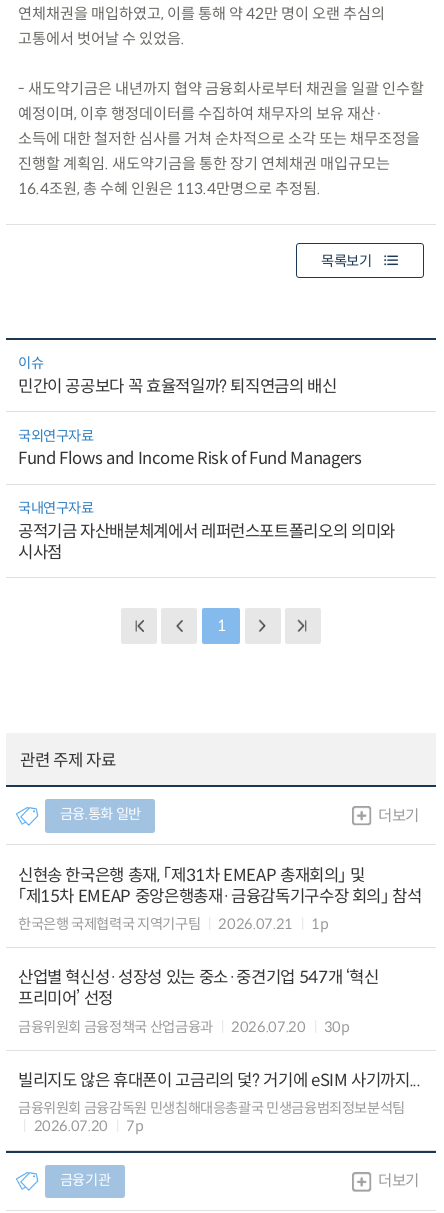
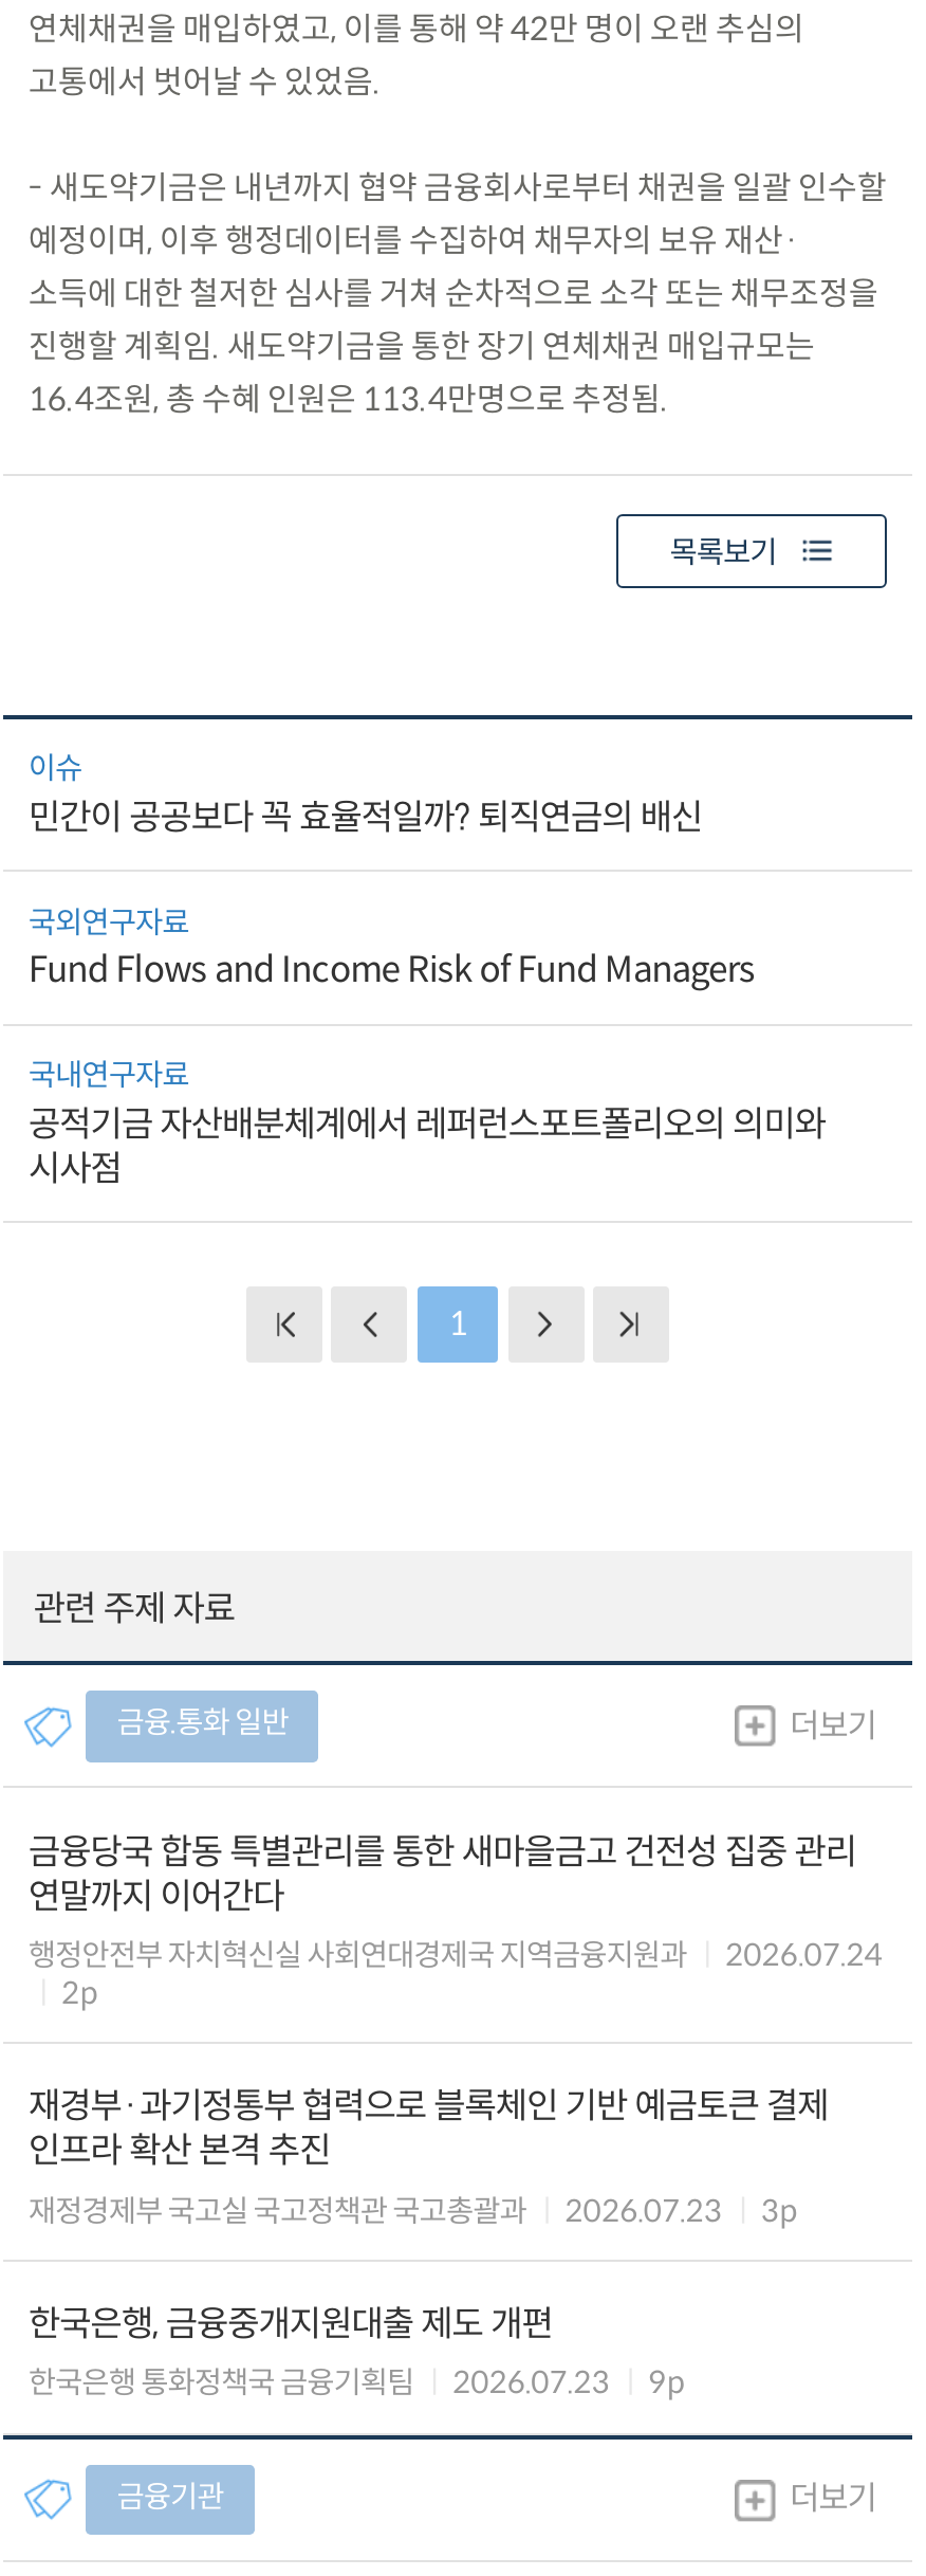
[18,864,422,933] 신현송 한국은행 총재, 「제31차 EMEAP 총재회의」 및 | 「제15차 EMEAP 중앙은행총재·금융감독기구수장 회의」 참석 | 한국은행 국제협력국 지역기구팀 | 2026.07.21 | 1p -> [28,1829,882,2012] 금융당국 합동 특별관리를 통한 새마을금고 건전성 집중 관리 | 연말까지 이어간다 | 행정안전부 자치혁신실 사회연대경제국 지역금융지원과 | 2026.07.24 | 2p
[18,967,379,1036] 산업별 혁신성·성장성 있는 중소·중견기업 547개 ‘혁신 | 프리미어’ 선정 | 금융위원회 금융정책국 산업금융과 | 2026.07.20 | 30p -> [28,2085,828,2229] 재경부·과기정통부 협력으로 블록체인 기반 예금토큰 결제 | 인프라 확산 본격 추진 | 재정경제부 국고실 국고정책관 국고총괄과 | 2026.07.23 | 3p
[18,1070,421,1135] 빌리지도 않은 휴대폰이 고금리의 덫? 거기에 eSIM 사기까지... | 금융위원회 금융감독원 민생침해대응총괄국 민생금융범죄정보분석팀 | 2026.07.20 | 7p -> [28,2302,685,2403] 한국은행, 금융중개지원대출 제도 개편 | 한국은행 통화정책국 금융기획팀 | 2026.07.23 | 9p

